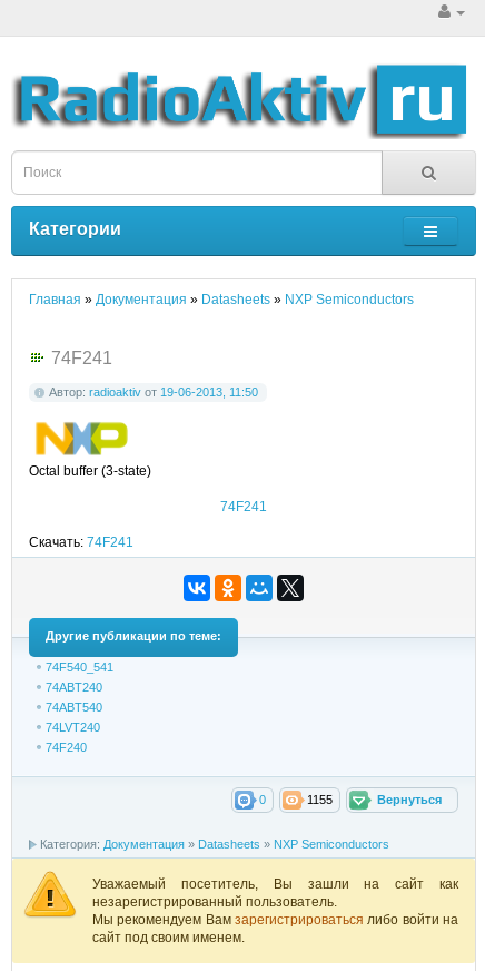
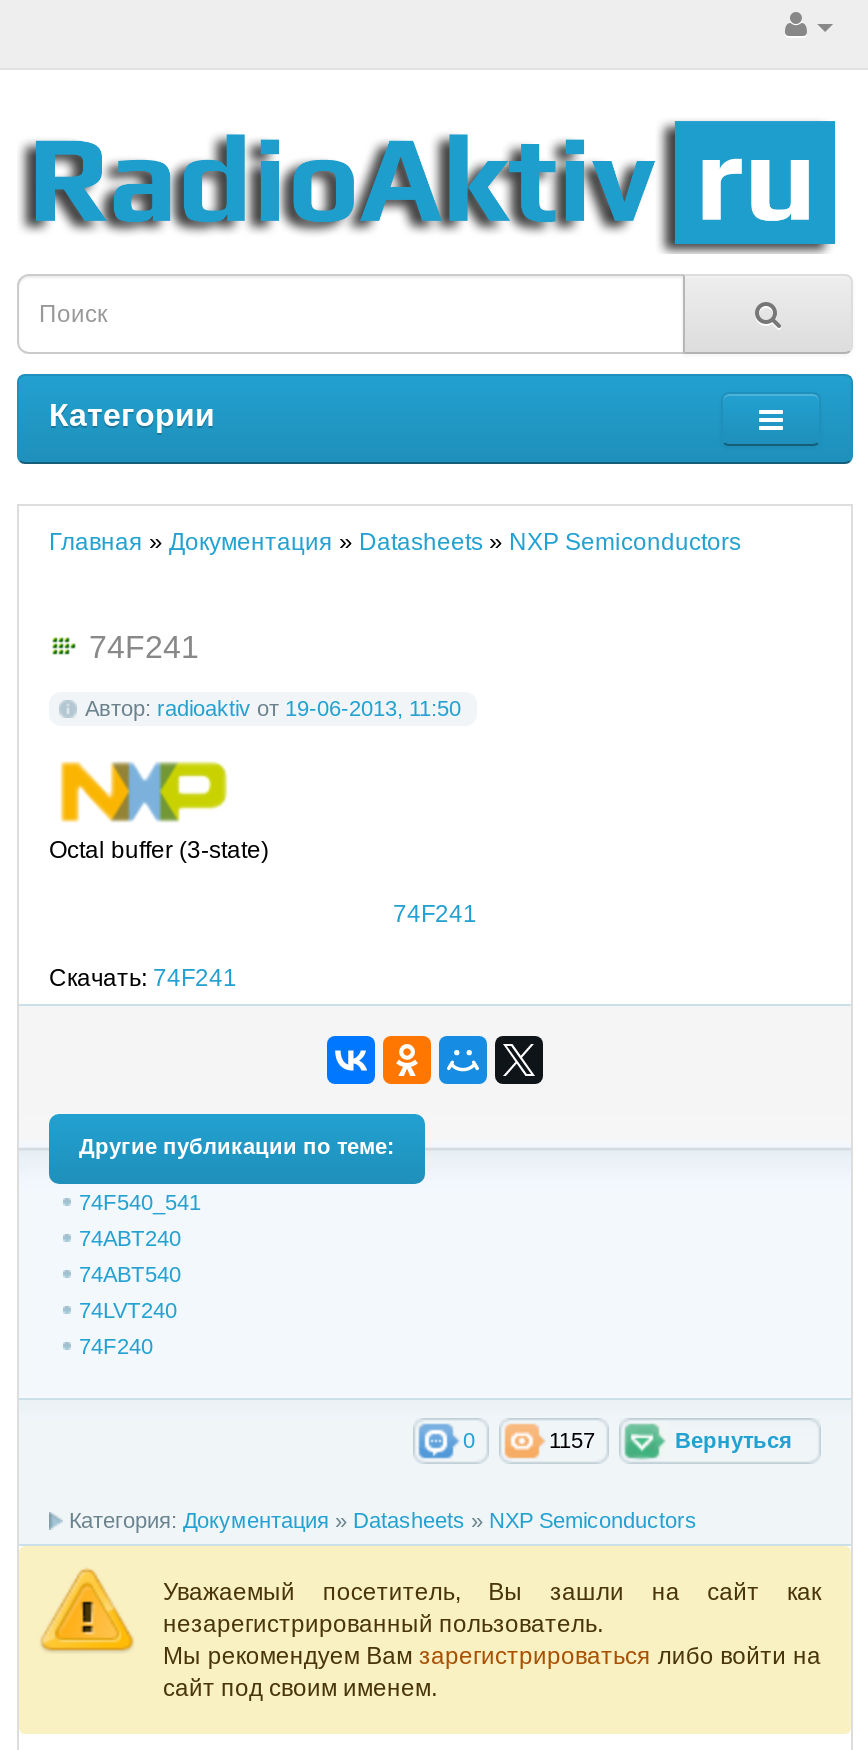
[307,793,333,806] 1155 -> [549,1428,595,1452] 1157

